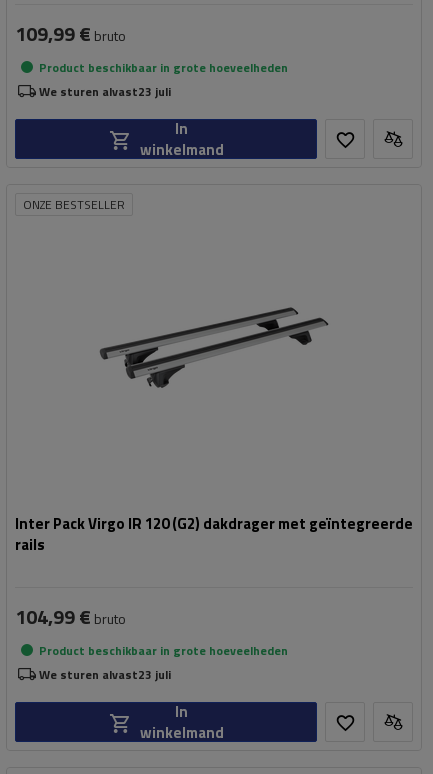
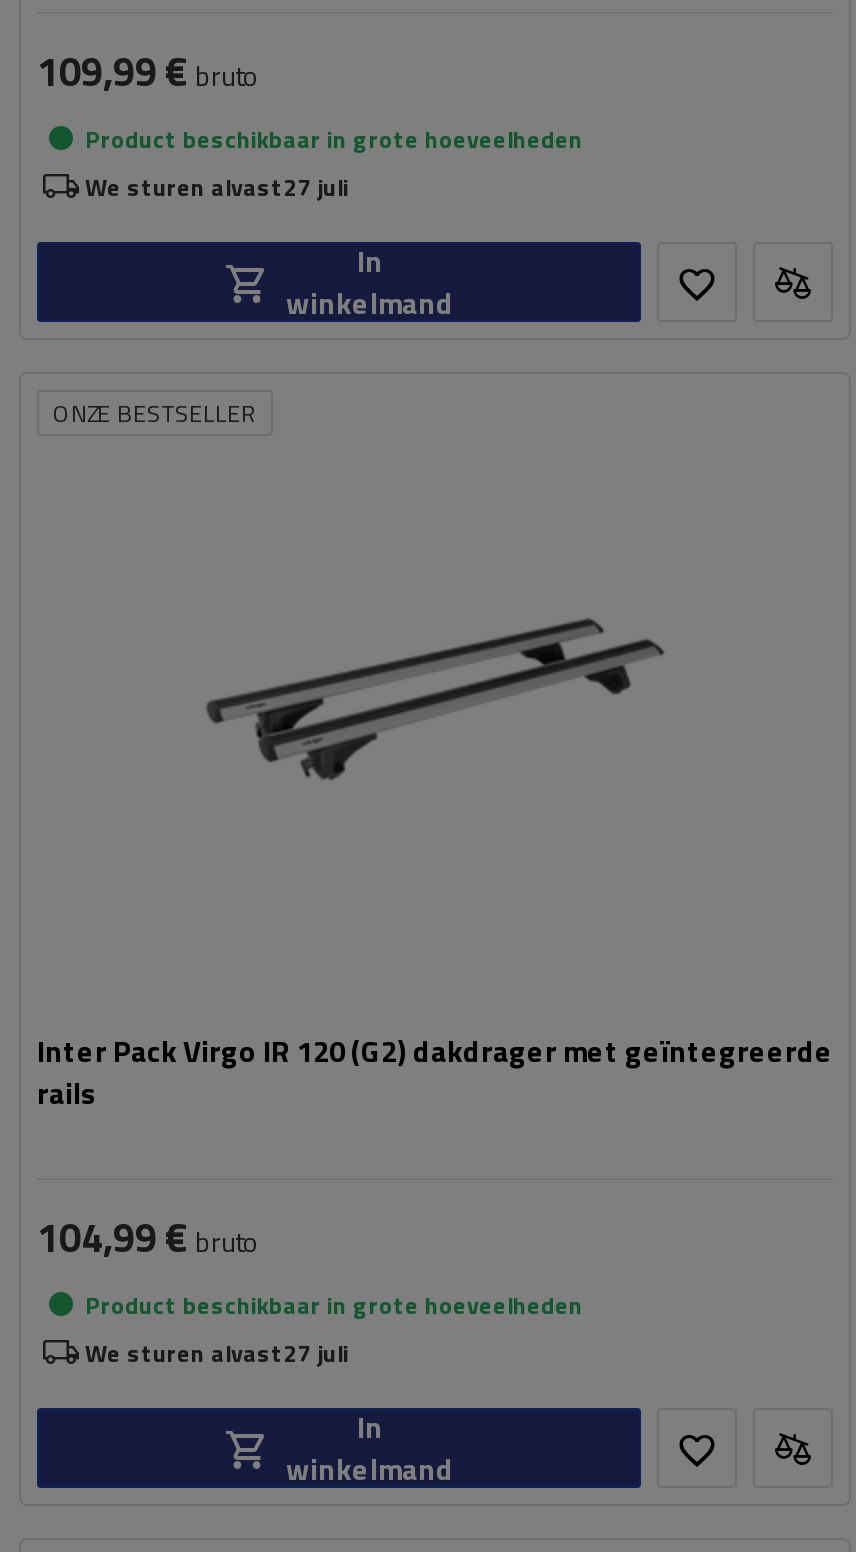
[39,81,171,100] We sturen alvast23 juli -> [85,167,349,205] We sturen alvast27 juli
[39,664,171,683] We sturen alvast23 juli -> [85,1333,349,1371] We sturen alvast27 juli

